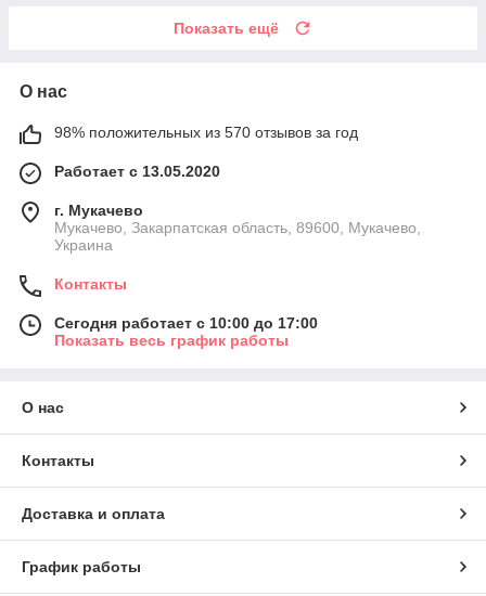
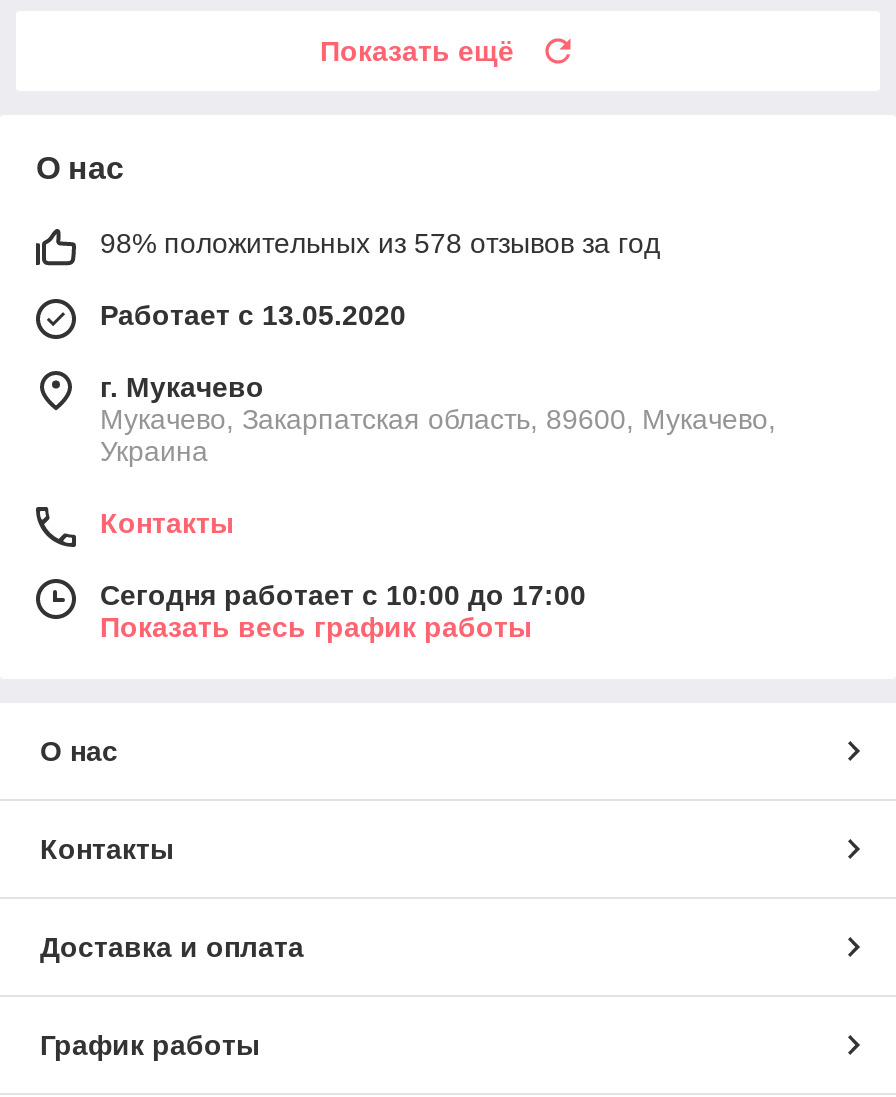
[54,124,358,141] 98% положительных из 570 отзывов за год -> [100,228,660,260] 98% положительных из 578 отзывов за год

